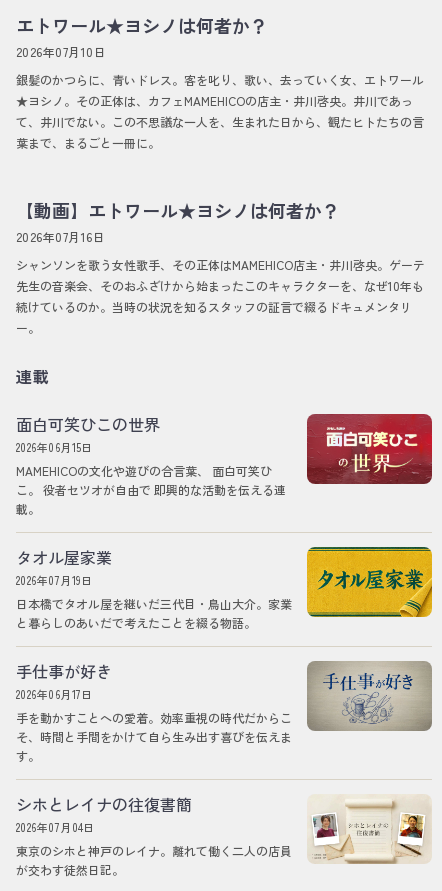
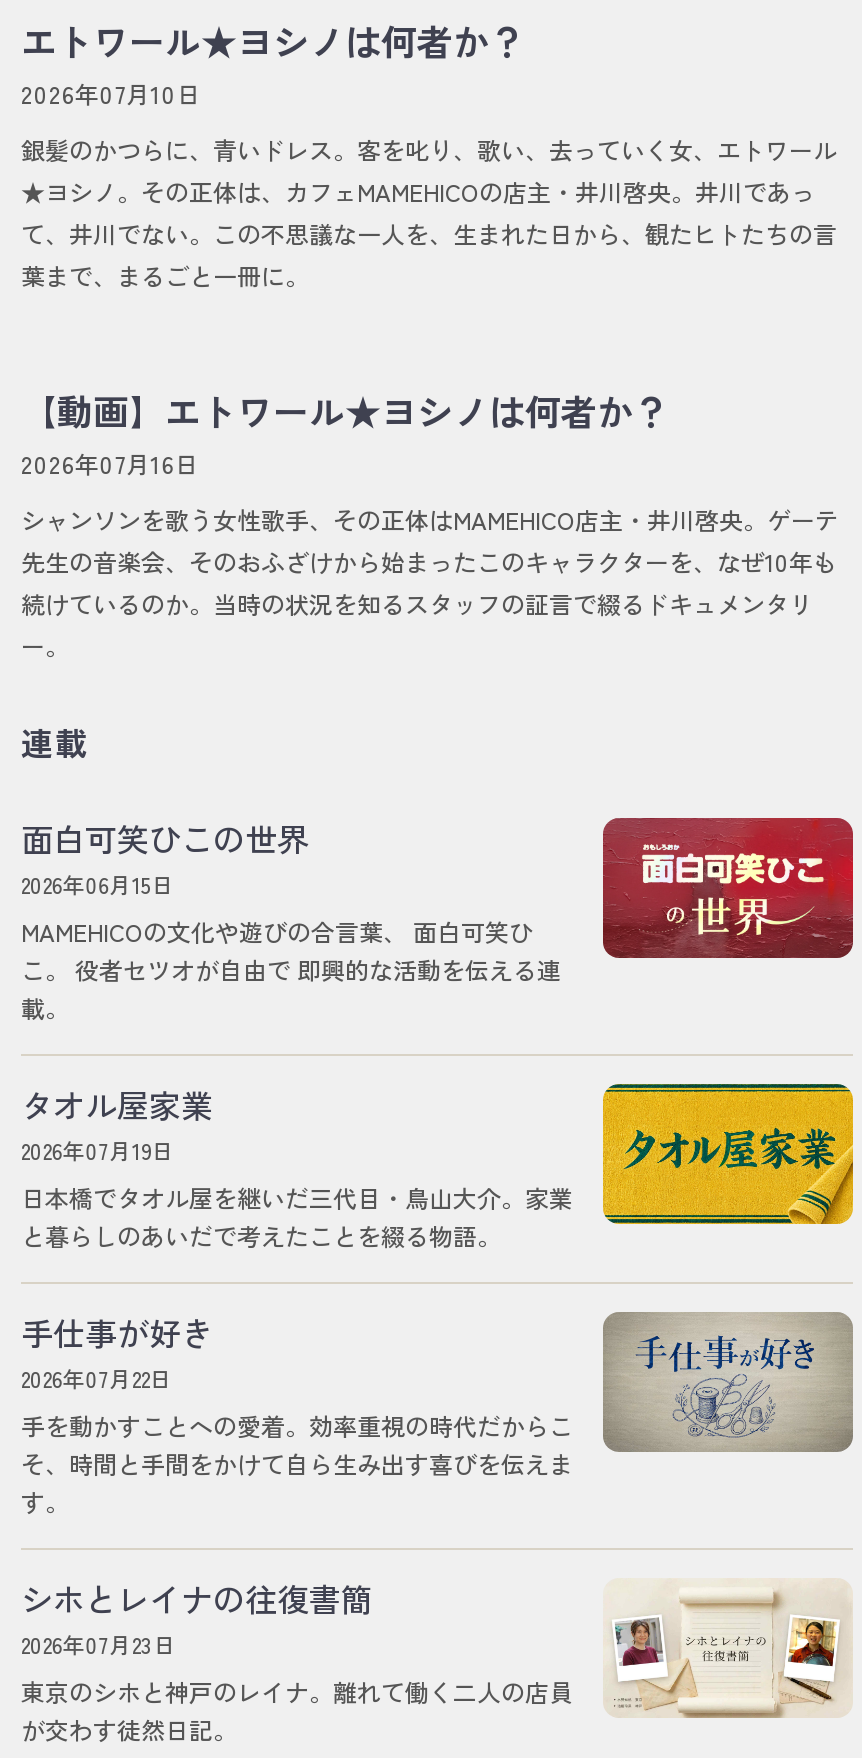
[16,686,93,702] 2026年06月17日 -> [21,1362,173,1394] 2026年07月22日
[16,819,95,835] 2026年07月04日 -> [21,1628,177,1660] 2026年07月23日

